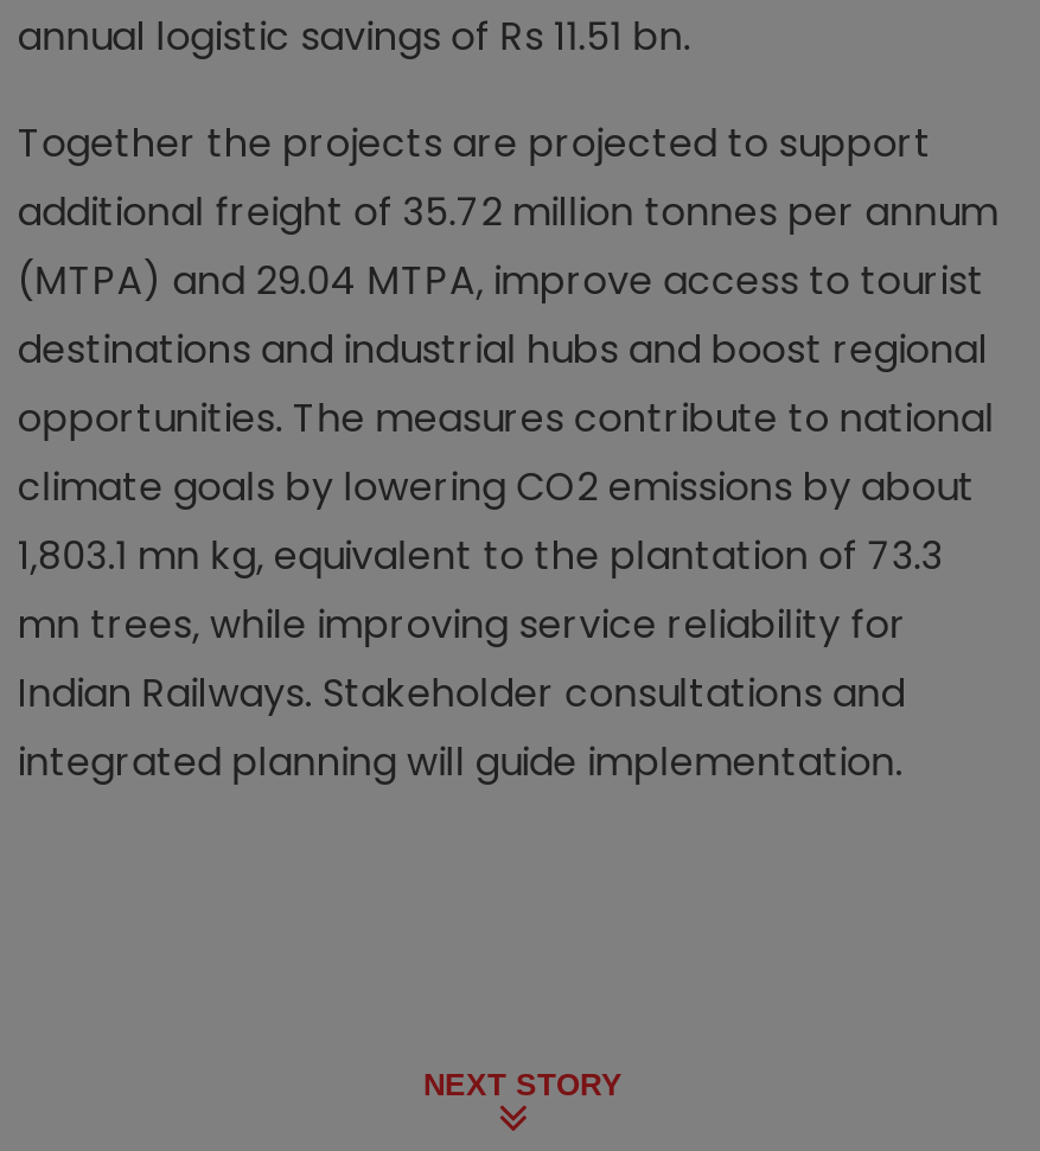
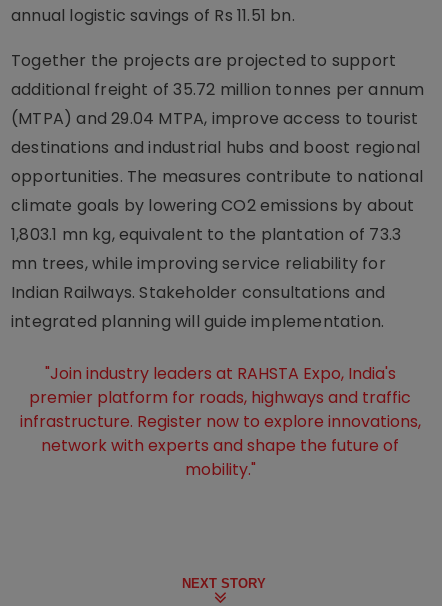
none -> [19,362,420,481] "Join industry leaders at RAHSTA Expo, India's | premier platform for roads, highways and traffic | infrastructure. Register now to explore innovations, | network with experts and shape the future of | mobility."

